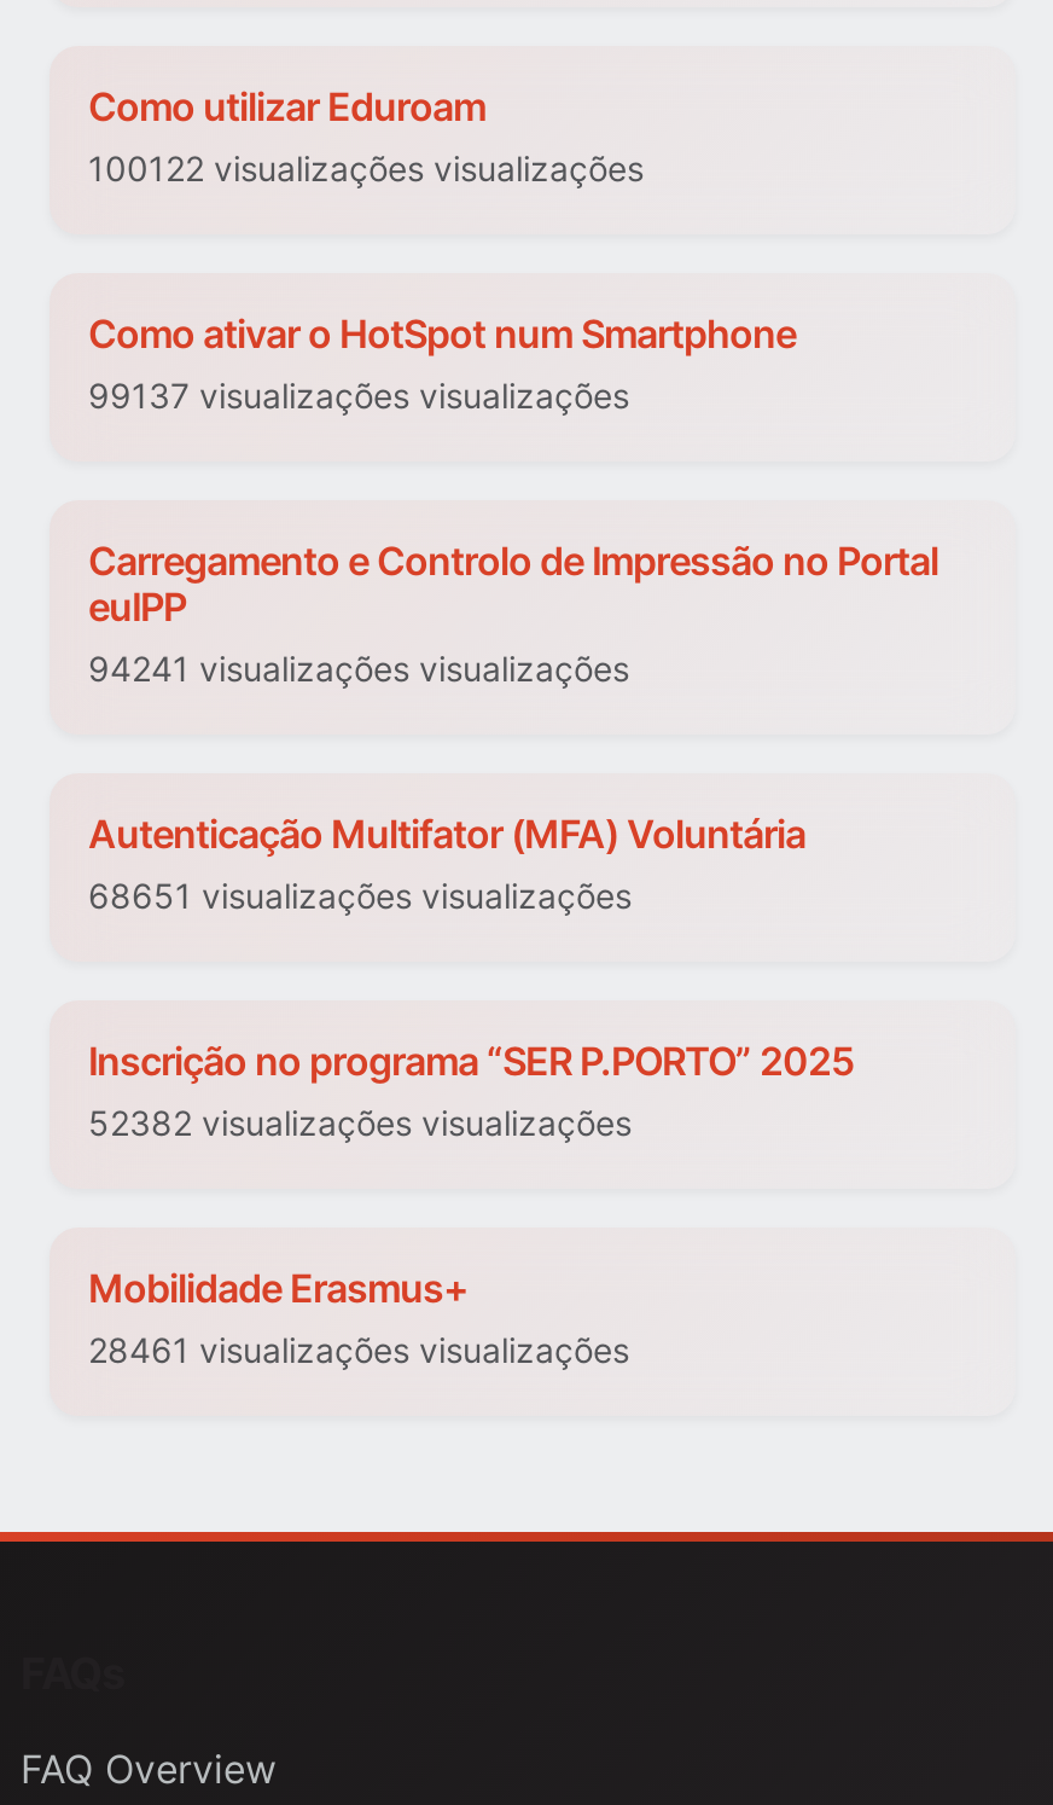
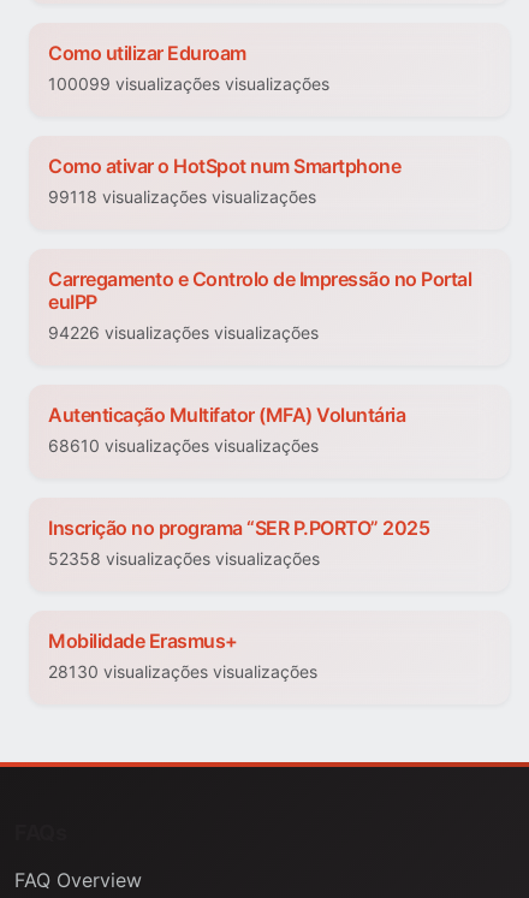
[88,149,644,190] 100122 visualizações visualizações -> [48,74,329,94] 100099 visualizações visualizações
[88,376,629,417] 99137 visualizações visualizações -> [48,187,316,207] 99118 visualizações visualizações
[88,649,629,690] 94241 visualizações visualizações -> [48,323,319,343] 94226 visualizações visualizações
[88,876,632,917] 68651 visualizações visualizações -> [48,436,319,456] 68610 visualizações visualizações
[88,1103,632,1144] 52382 visualizações visualizações -> [48,549,320,569] 52358 visualizações visualizações
[88,1330,629,1371] 28461 visualizações visualizações -> [48,662,317,682] 28130 visualizações visualizações

